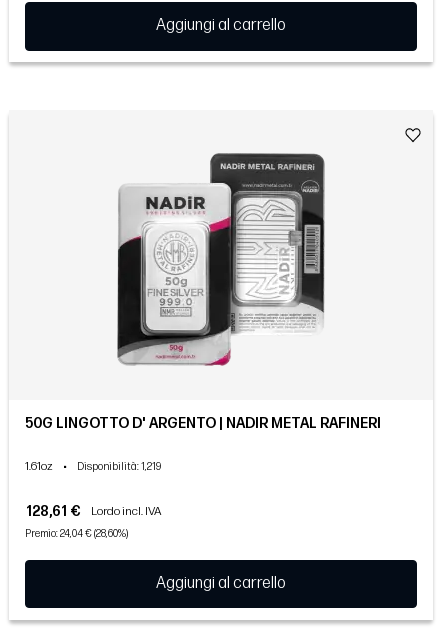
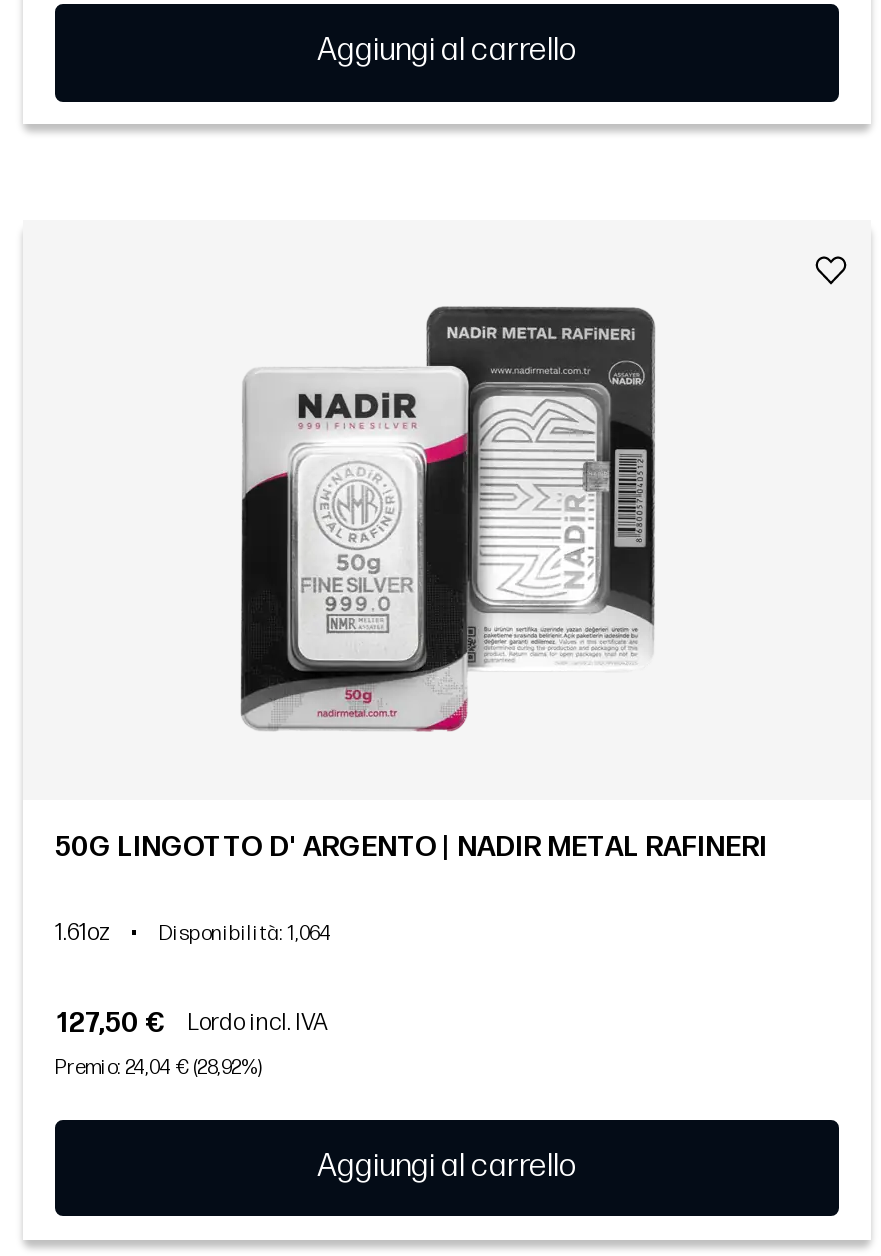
[77,461,161,473] Disponibilità: 1,219 -> [159,922,331,946] Disponibilità: 1,064
[26,503,162,520] 128,61 € Lordo incl. IVA -> [57,1006,329,1040] 127,50 € Lordo incl. IVA
[25,528,128,540] Premio: 24,04 € (28,60%) -> [55,1056,261,1080] Premio: 24,04 € (28,92%)

